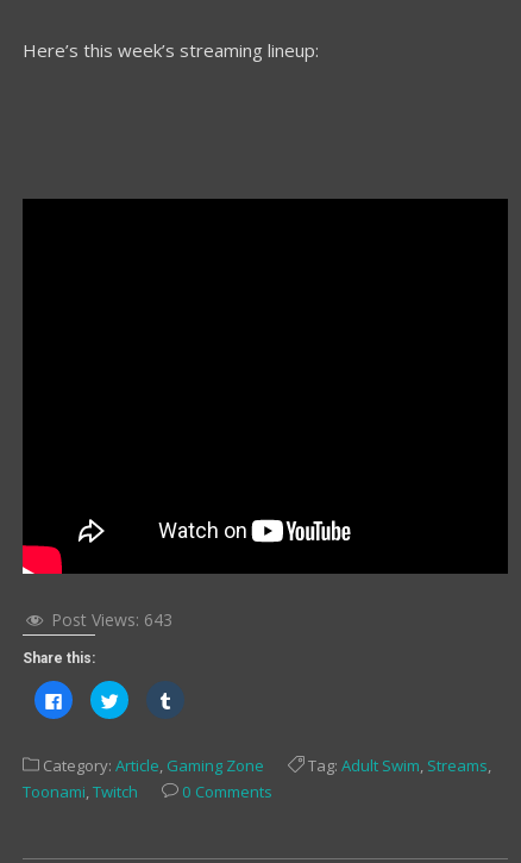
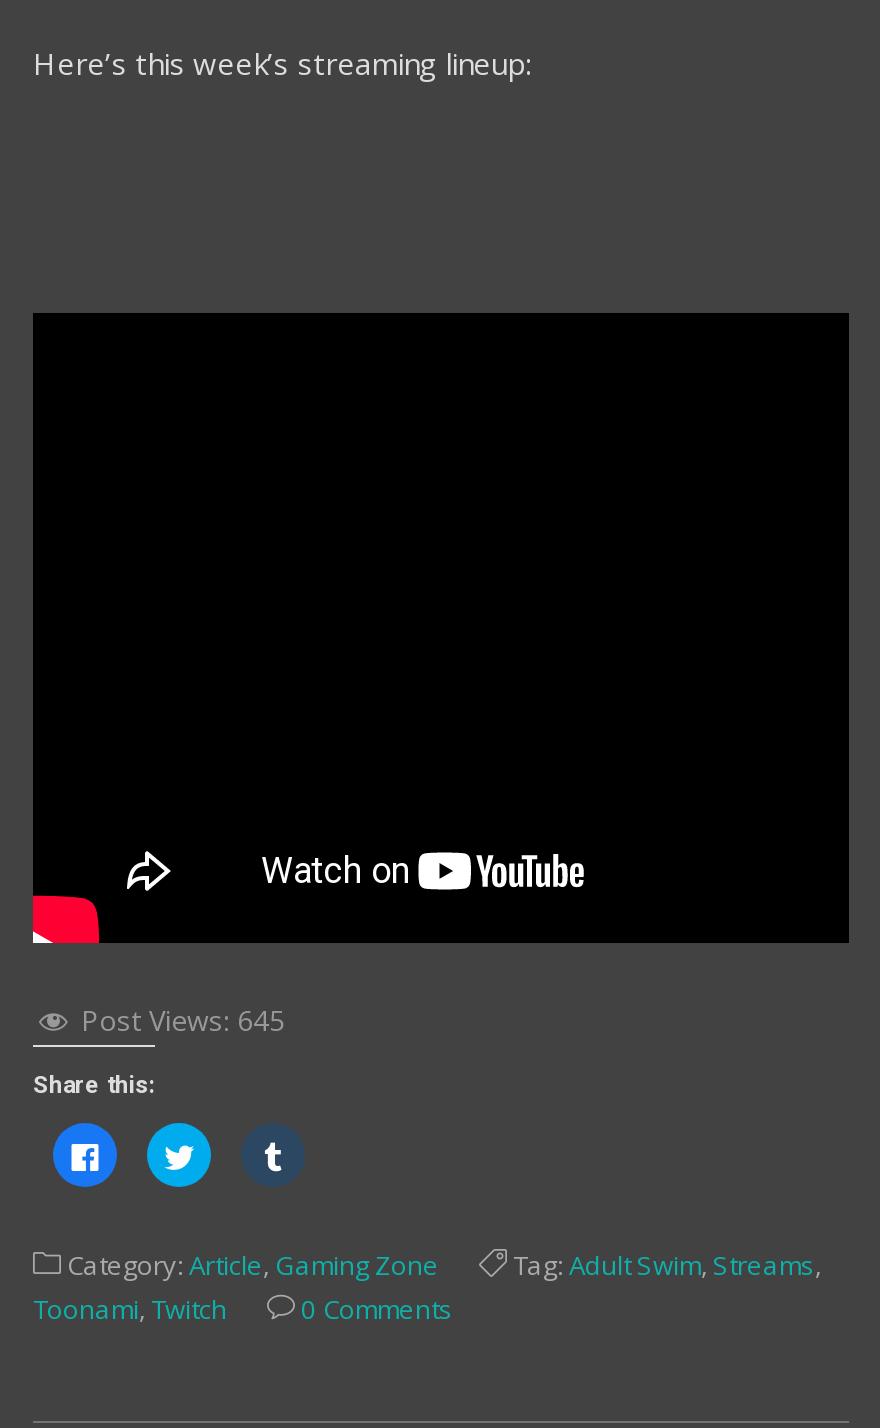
[51,609,172,631] Post Views: 643 -> [81,1002,285,1040] Post Views: 645

